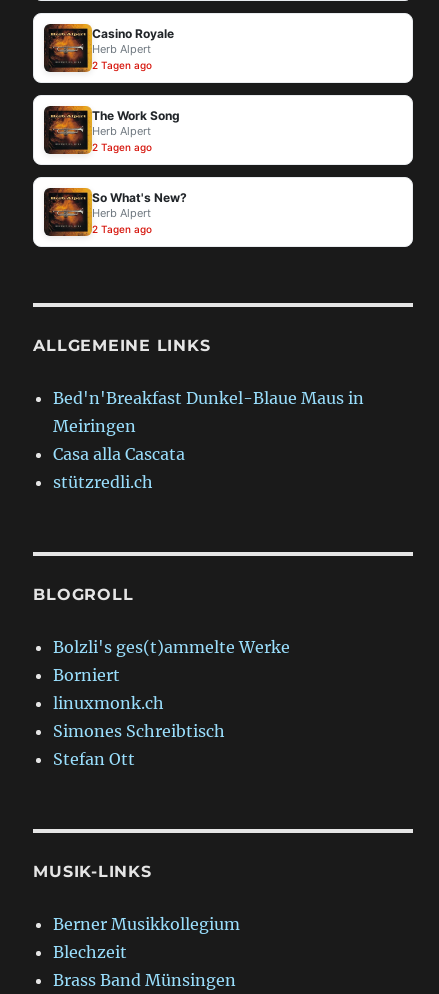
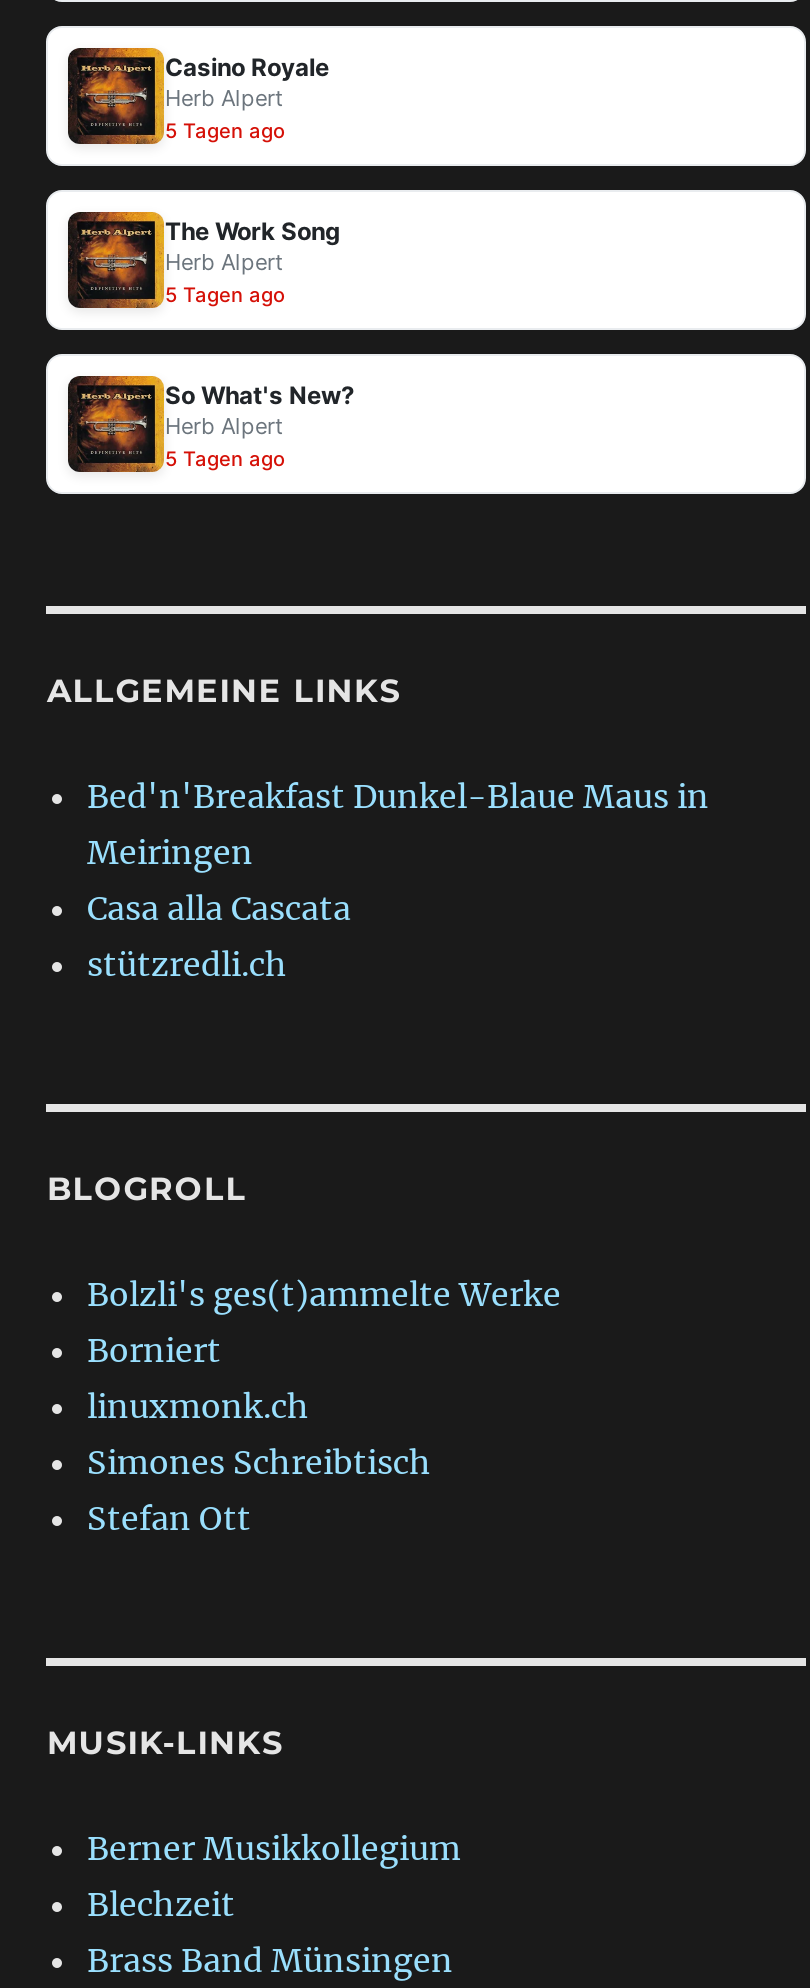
[92,59,152,71] 2 Tagen ago -> [165,117,285,141] 5 Tagen ago
[92,141,152,153] 2 Tagen ago -> [165,281,285,305] 5 Tagen ago
[92,223,152,235] 2 Tagen ago -> [165,445,285,469] 5 Tagen ago

